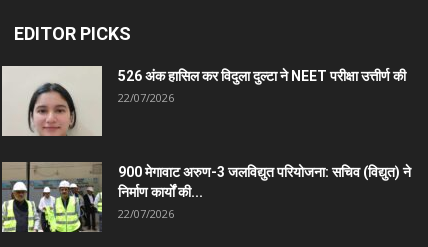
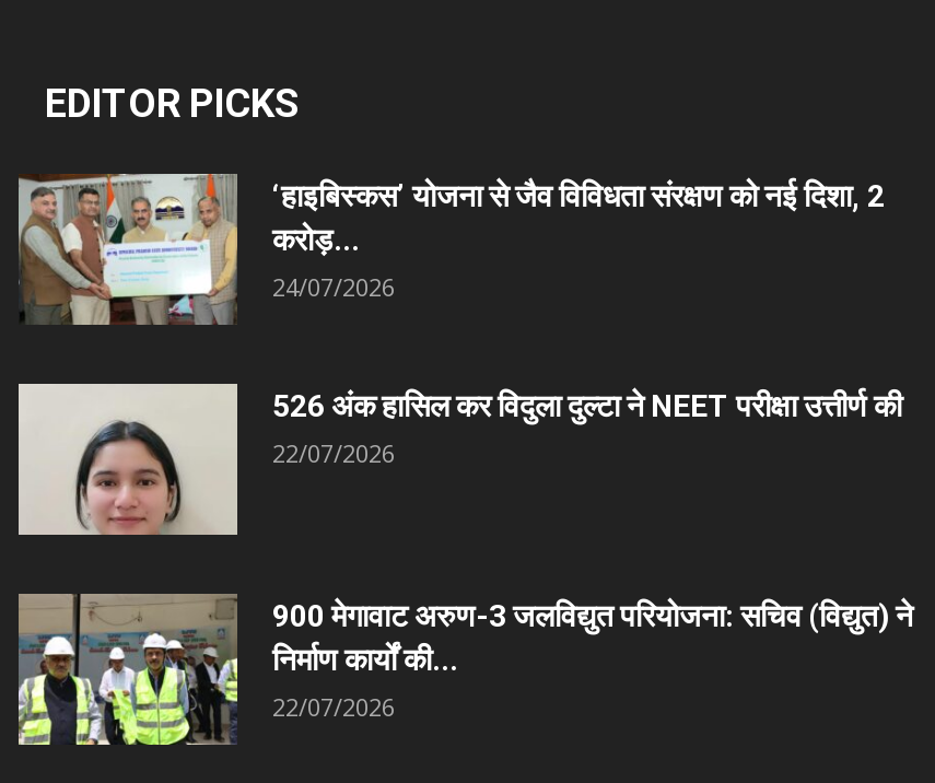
none -> [19,172,885,325] [image] | ‘हाइबिस्कस’ योजना से जैव विविधता संरक्षण को नई दिशा, 2 | करोड़... | 24/07/2026

